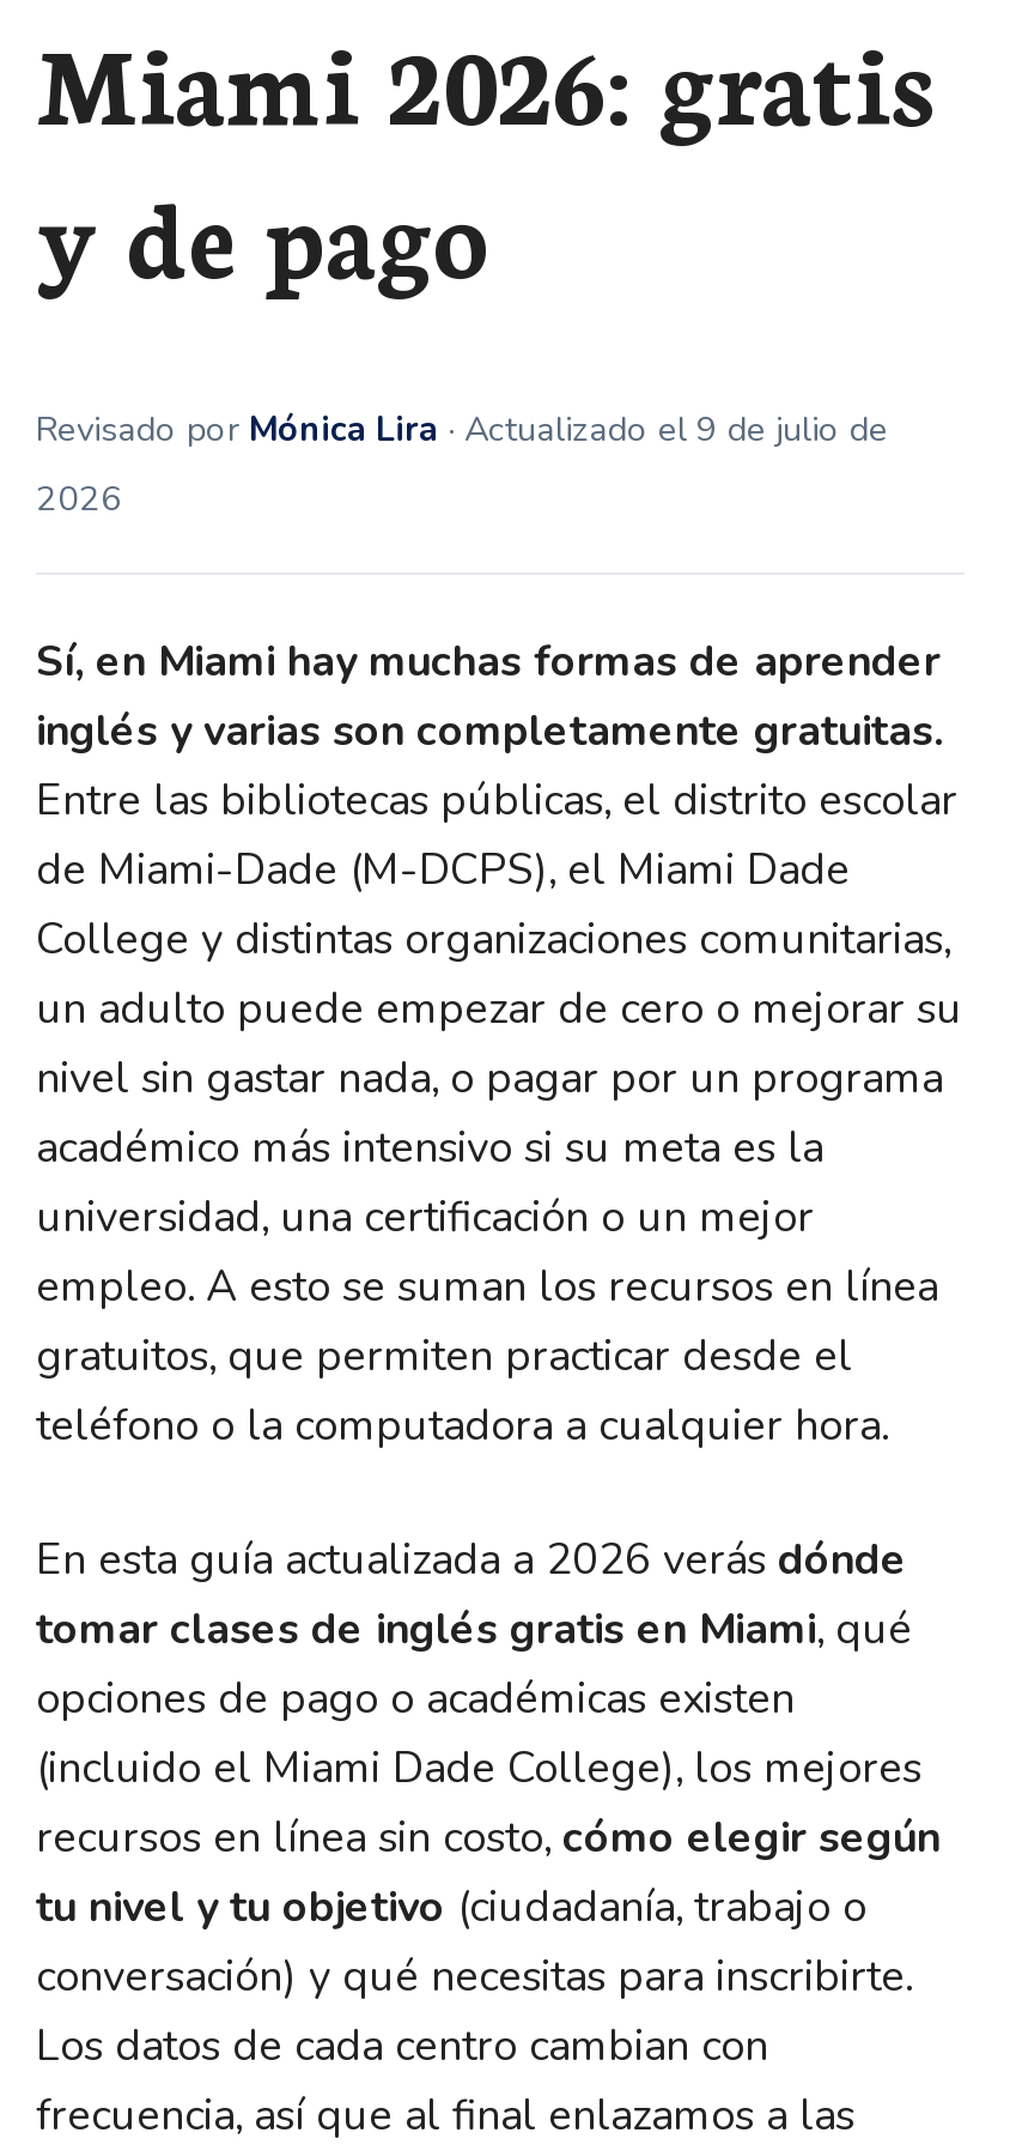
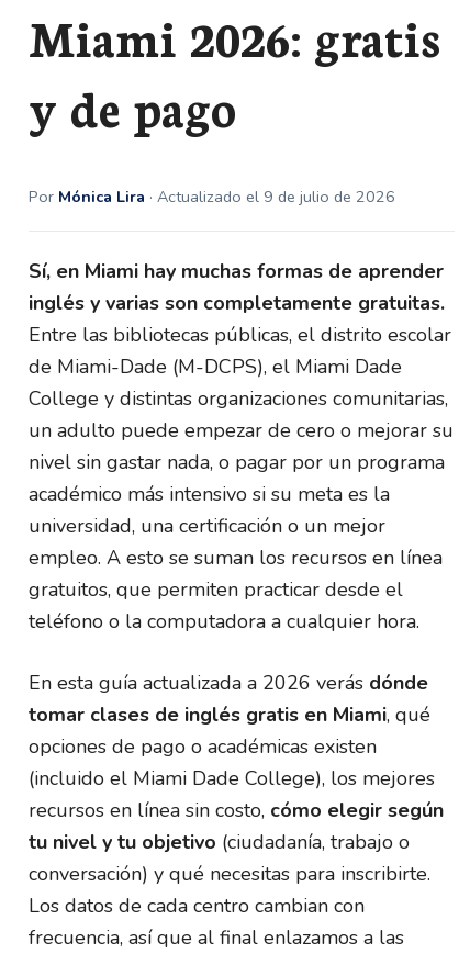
[36,404,888,521] Revisado por Mónica Lira · Actualizado el 9 de julio de | 2026 -> [29,185,395,207] Por Mónica Lira · Actualizado el 9 de julio de 2026

